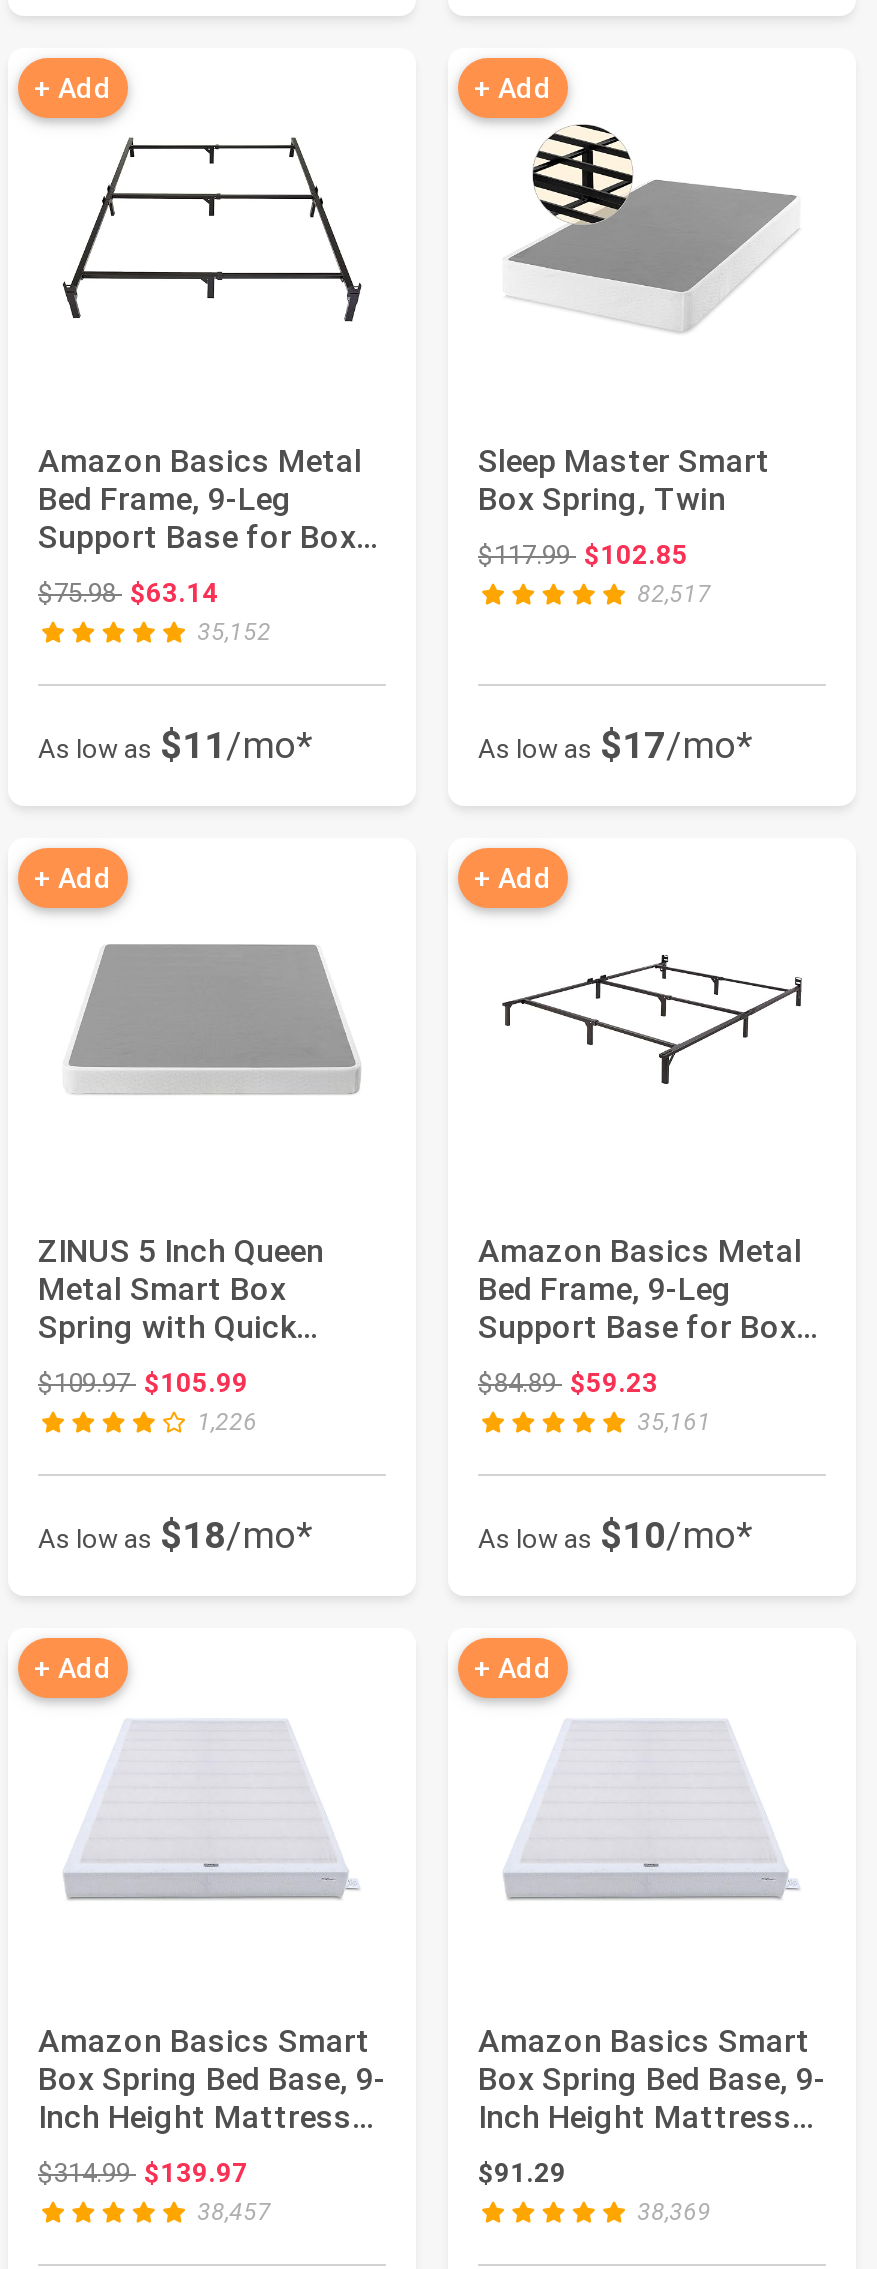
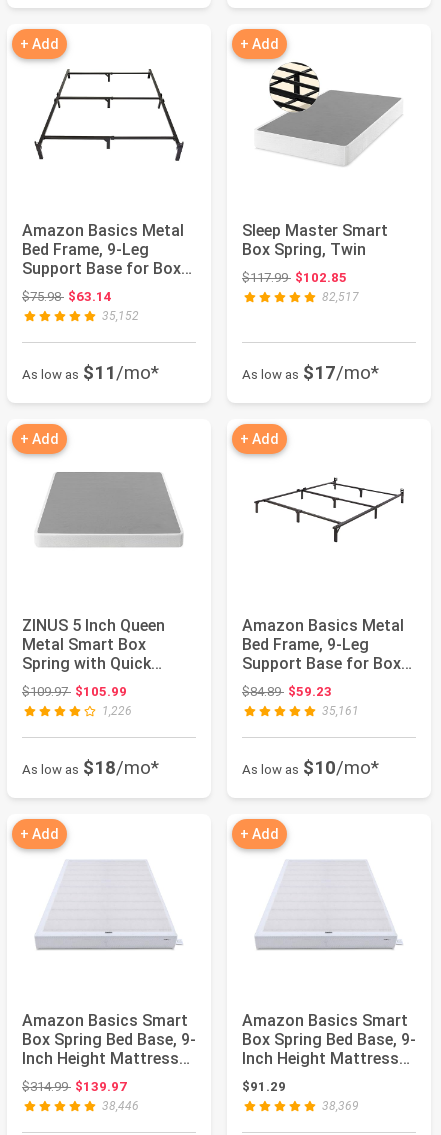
[197,2198,271,2226] 38,457 -> [102,1099,139,1113] 38,446

